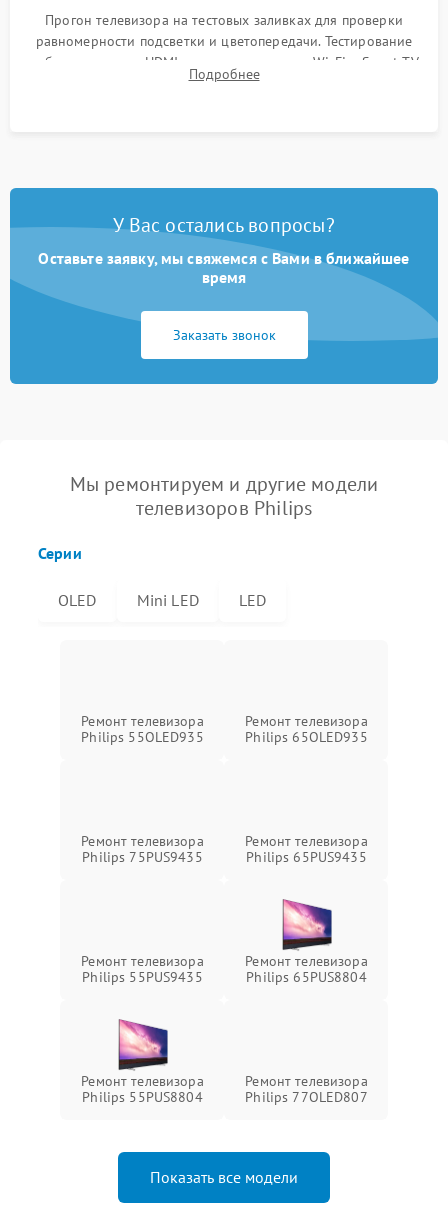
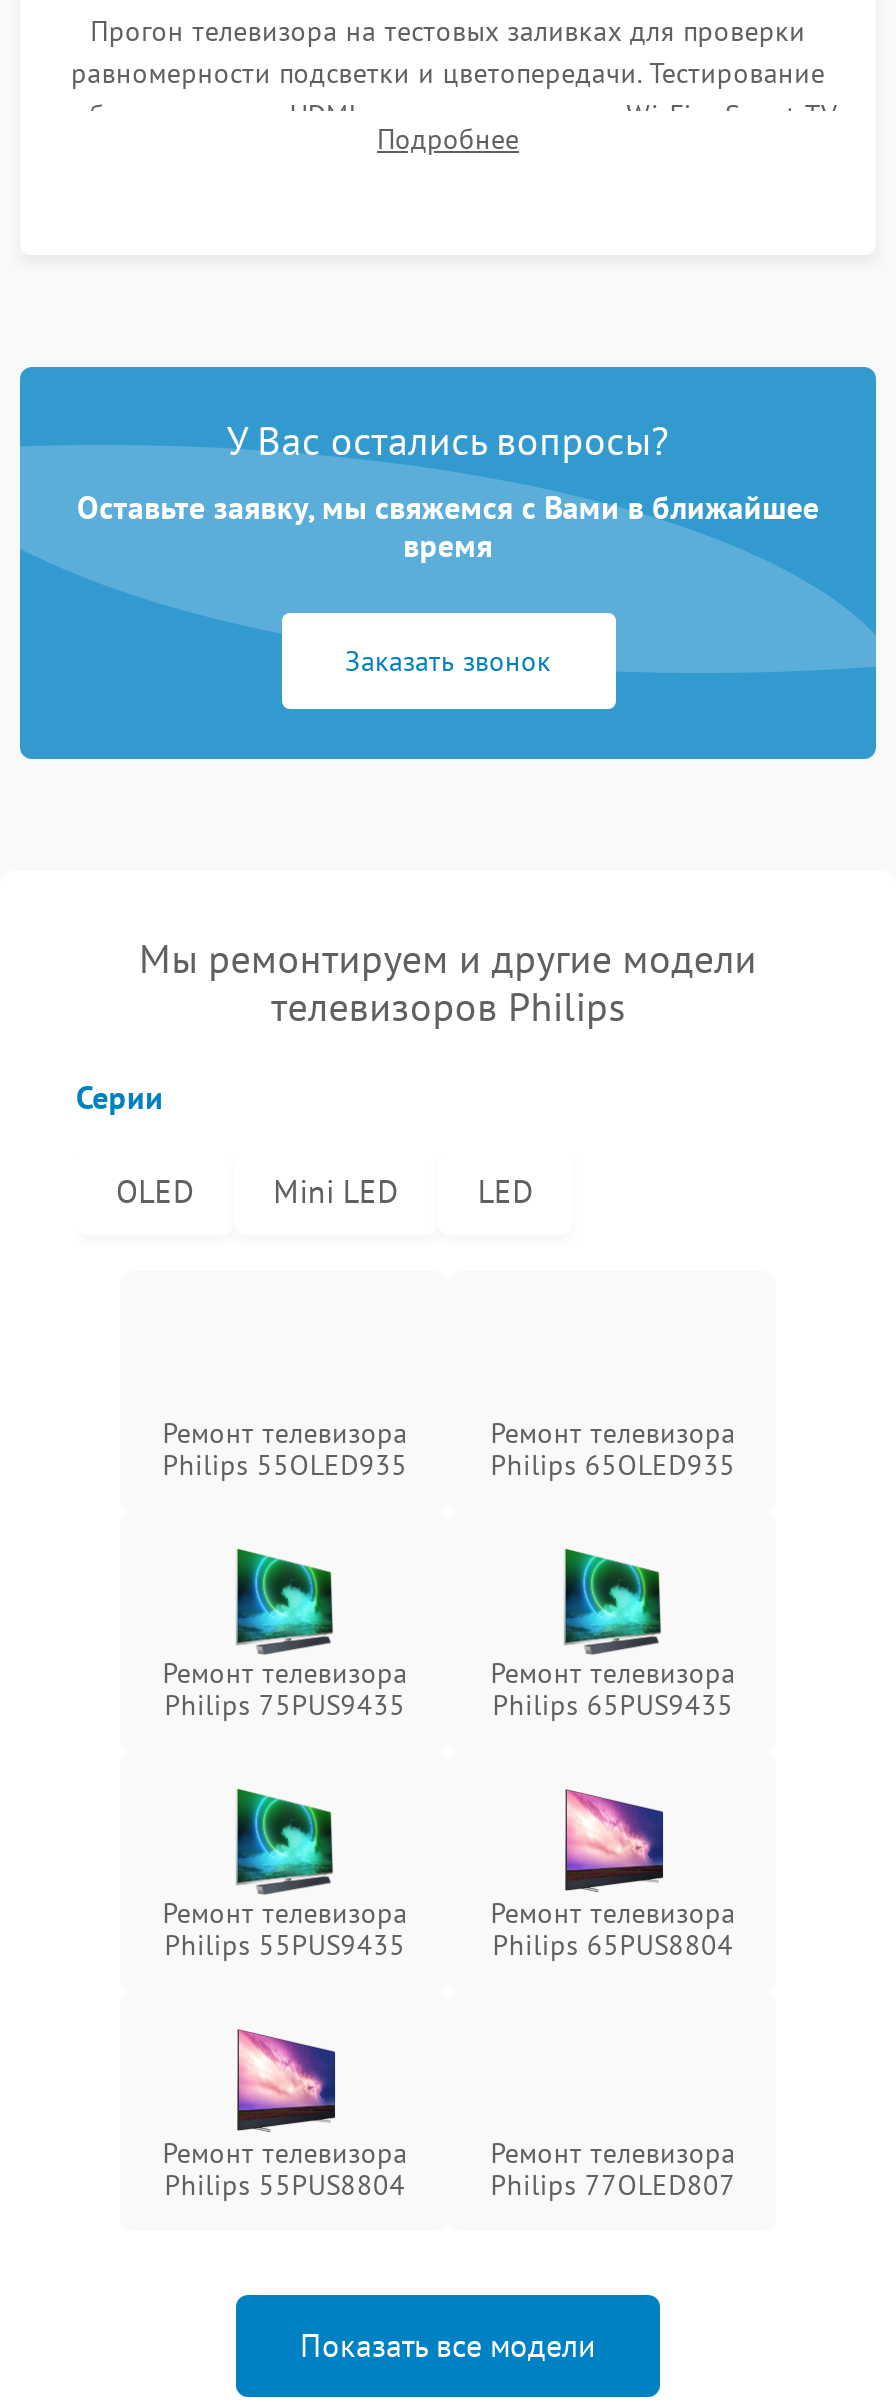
none -> [234,1547,334,1651] [image]
none -> [562,1547,662,1651] [image]
none -> [234,1787,334,1891] [image]

